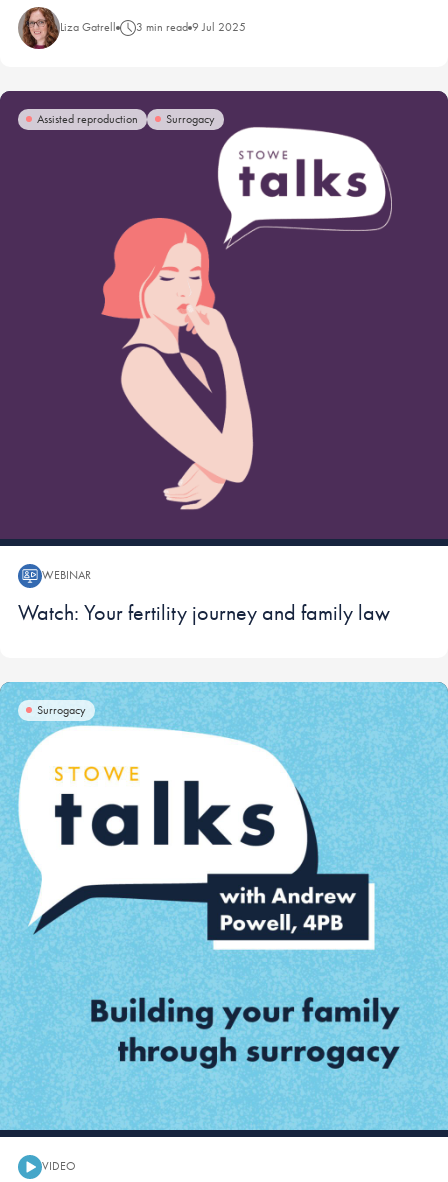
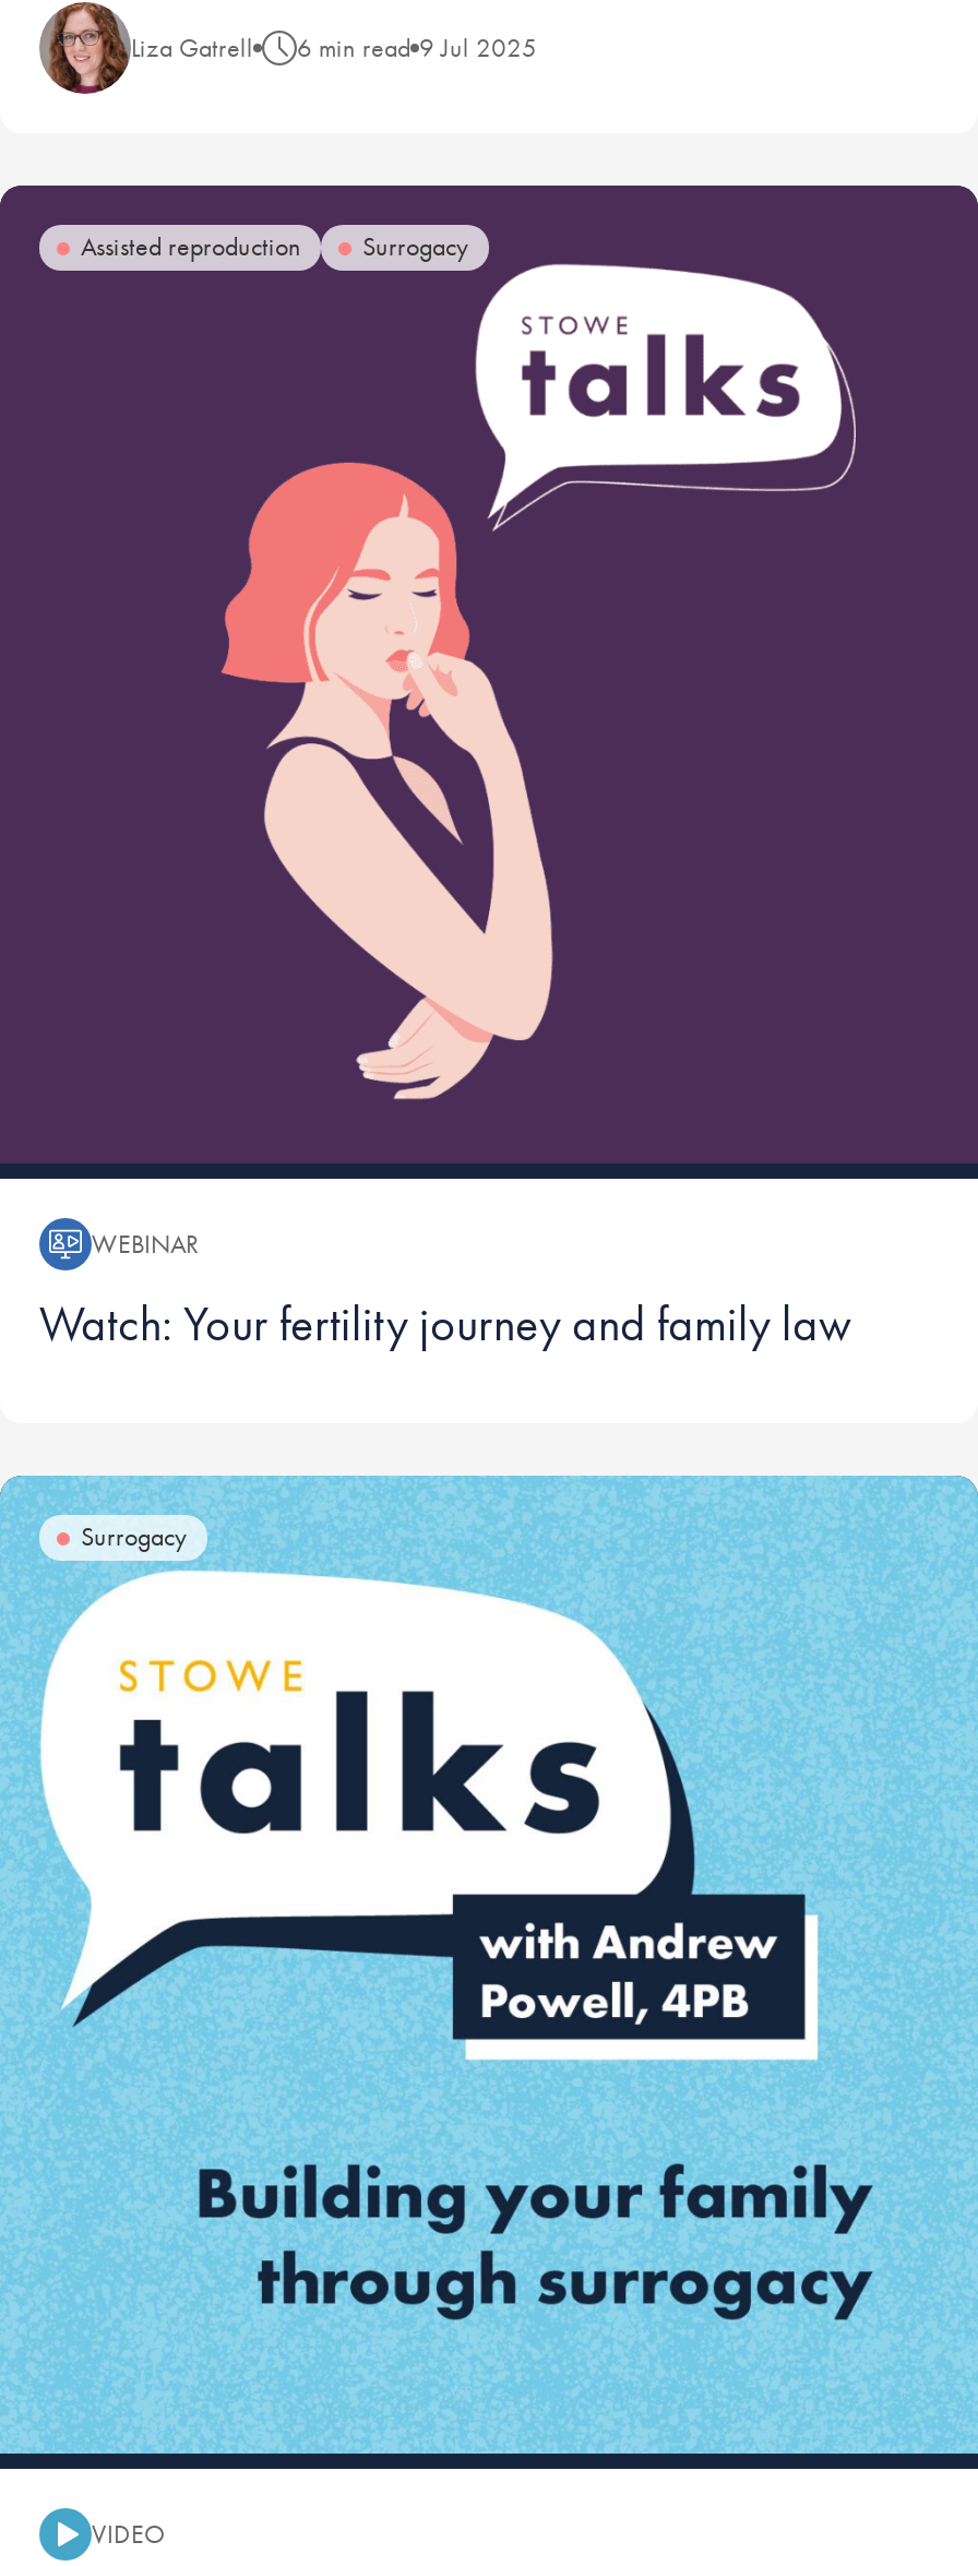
[60,19,246,35] Liza Gatrell 3 min read 9 Jul 2025 -> [131,29,537,64] Liza Gatrell 6 min read 9 Jul 2025

